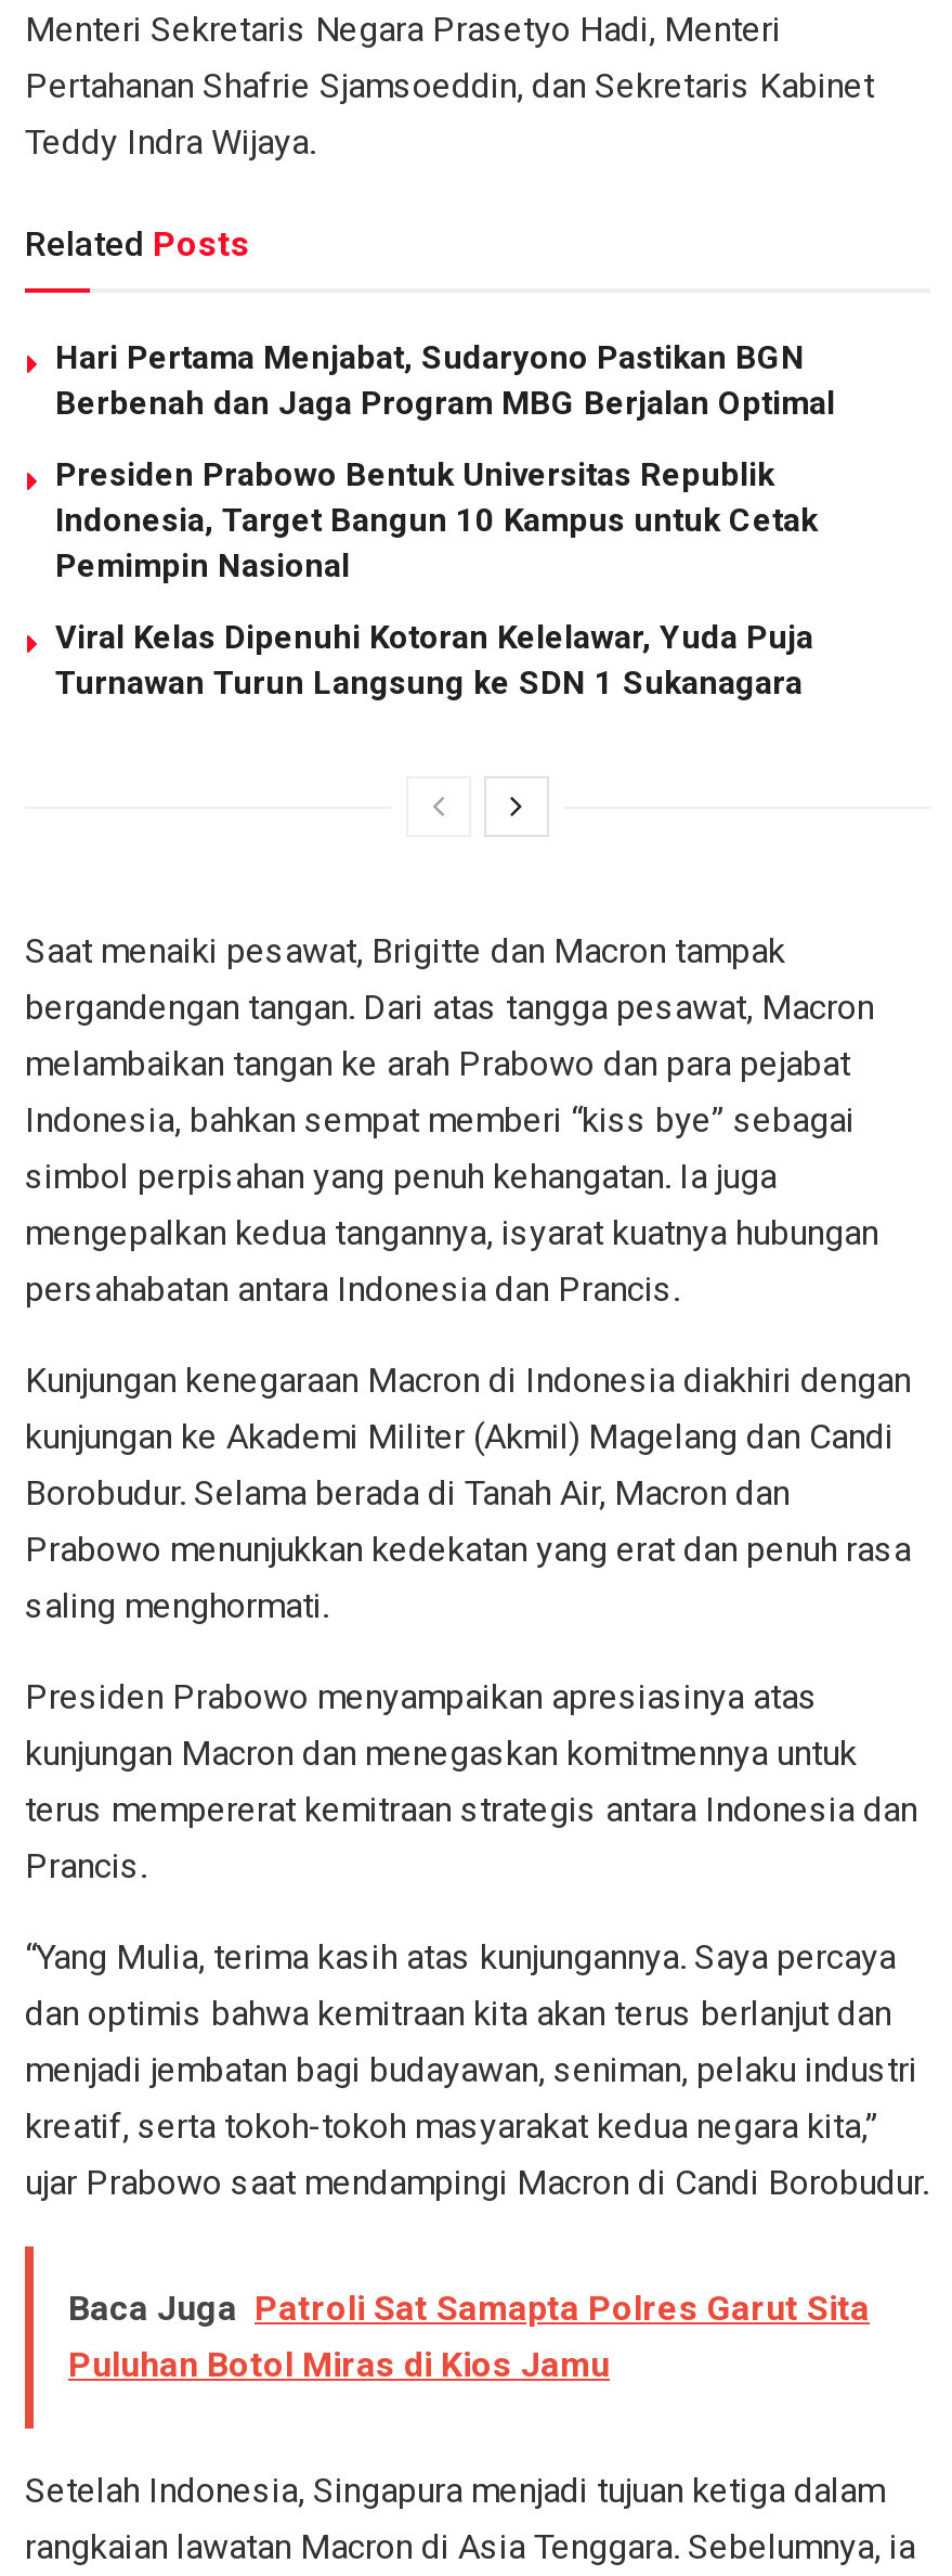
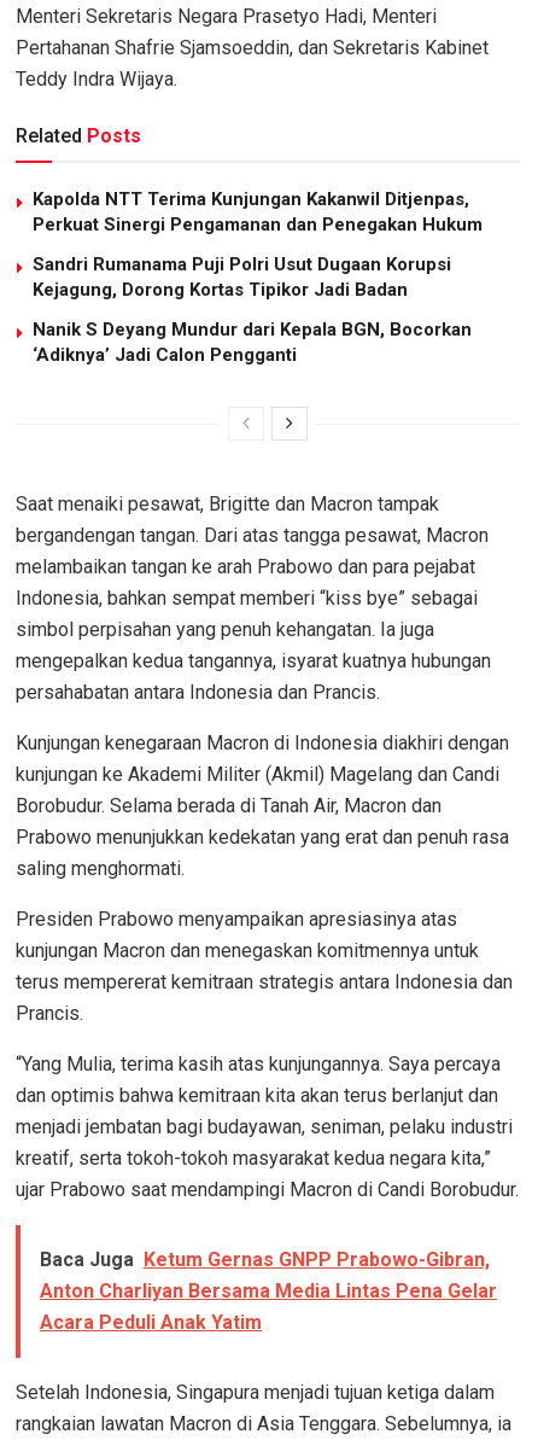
[55,338,835,423] Hari Pertama Menjabat, Sudaryono Pastikan BGN | Berbenah dan Jaga Program MBG Berjalan Optimal -> [33,188,483,235] Kapolda NTT Terima Kunjungan Kakanwil Ditjenpas, | Perkuat Sinergi Pengamanan dan Penegakan Hukum
[55,455,818,585] Presiden Prabowo Bentuk Universitas Republik | Indonesia, Target Bangun 10 Kampus untuk Cetak | Pemimpin Nasional -> [33,253,451,300] Sandri Rumanama Puji Polri Usut Dugaan Korupsi | Kejagung, Dorong Kortas Tipikor Jadi Badan
[55,618,813,702] Viral Kelas Dipenuhi Kotoran Kelelawar, Yuda Puja | Turnawan Turun Langsung ke SDN 1 Sukanagara -> [33,319,472,366] Nanik S Deyang Mundur dari Kepala BGN, Bocorkan | ‘Adiknya’ Jadi Calon Pengganti
moved [25,930,928,2203] -> [16,492,519,1201]: Saat menaiki pesawat, Brigitte dan Macron tampak | bergandengan tangan. Dari atas tangga pesawat, Macron | melambaikan tangan ke arah Prabowo dan para pejabat | ... | kreatif, serta tokoh-tokoh masyarakat kedua negara kita,” | ujar Prabowo saat mendampingi Macron di Candi Borobudur.
[68,2287,870,2385] Baca Juga Patroli Sat Samapta Polres Garut Sita | Puluhan Botol Miras di Kios Jamu -> [40,1248,497,1334] Baca Juga Ketum Gernas GNPP Prabowo-Gibran, | Anton Charliyan Bersama Media Lintas Pena Gelar | Acara Peduli Anak Yatim

